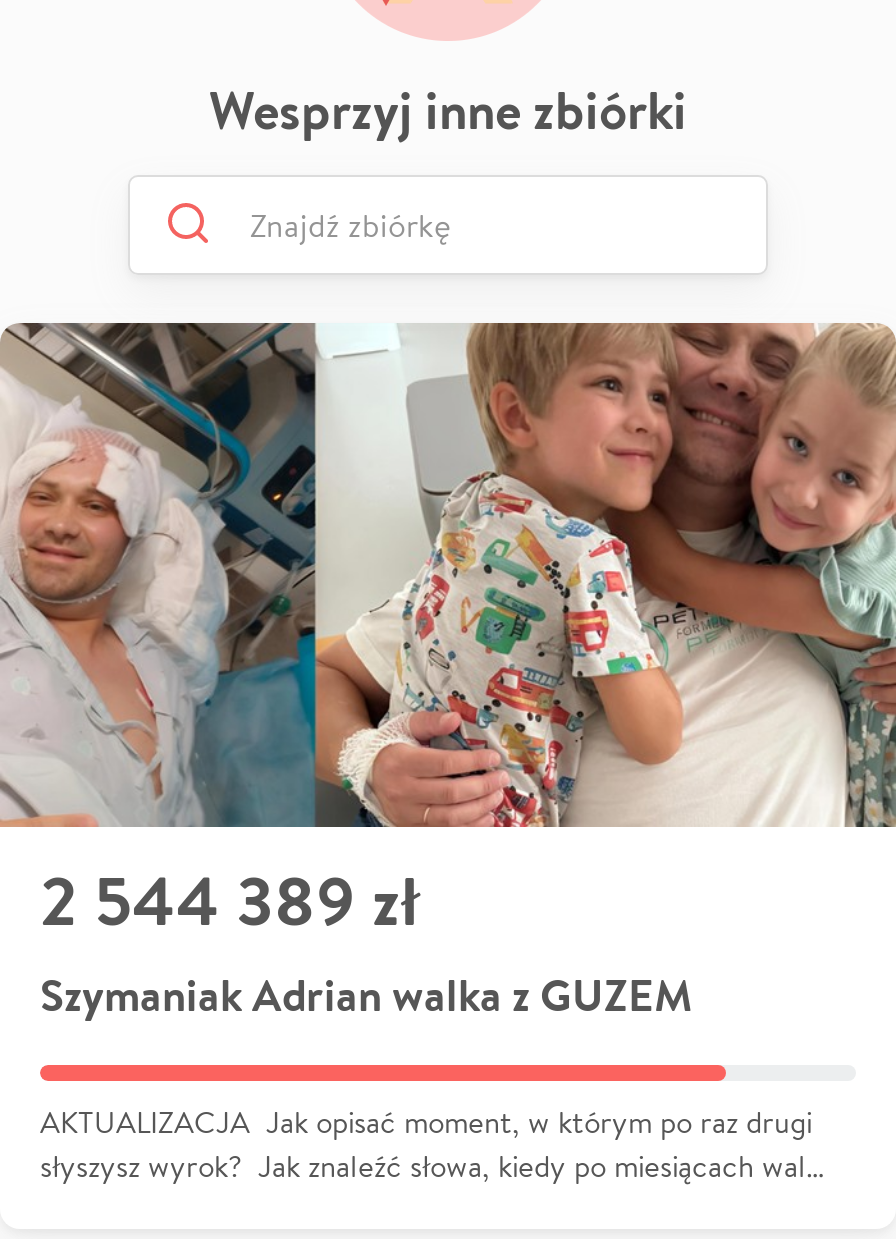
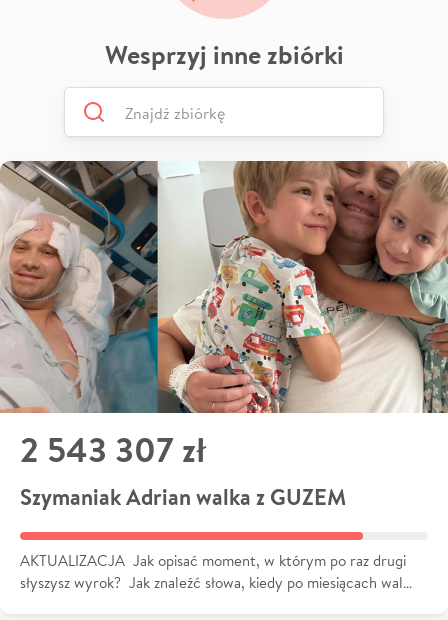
[40,852,420,946] 2 544 389 zł -> [20,426,206,473] 2 543 307 zł

